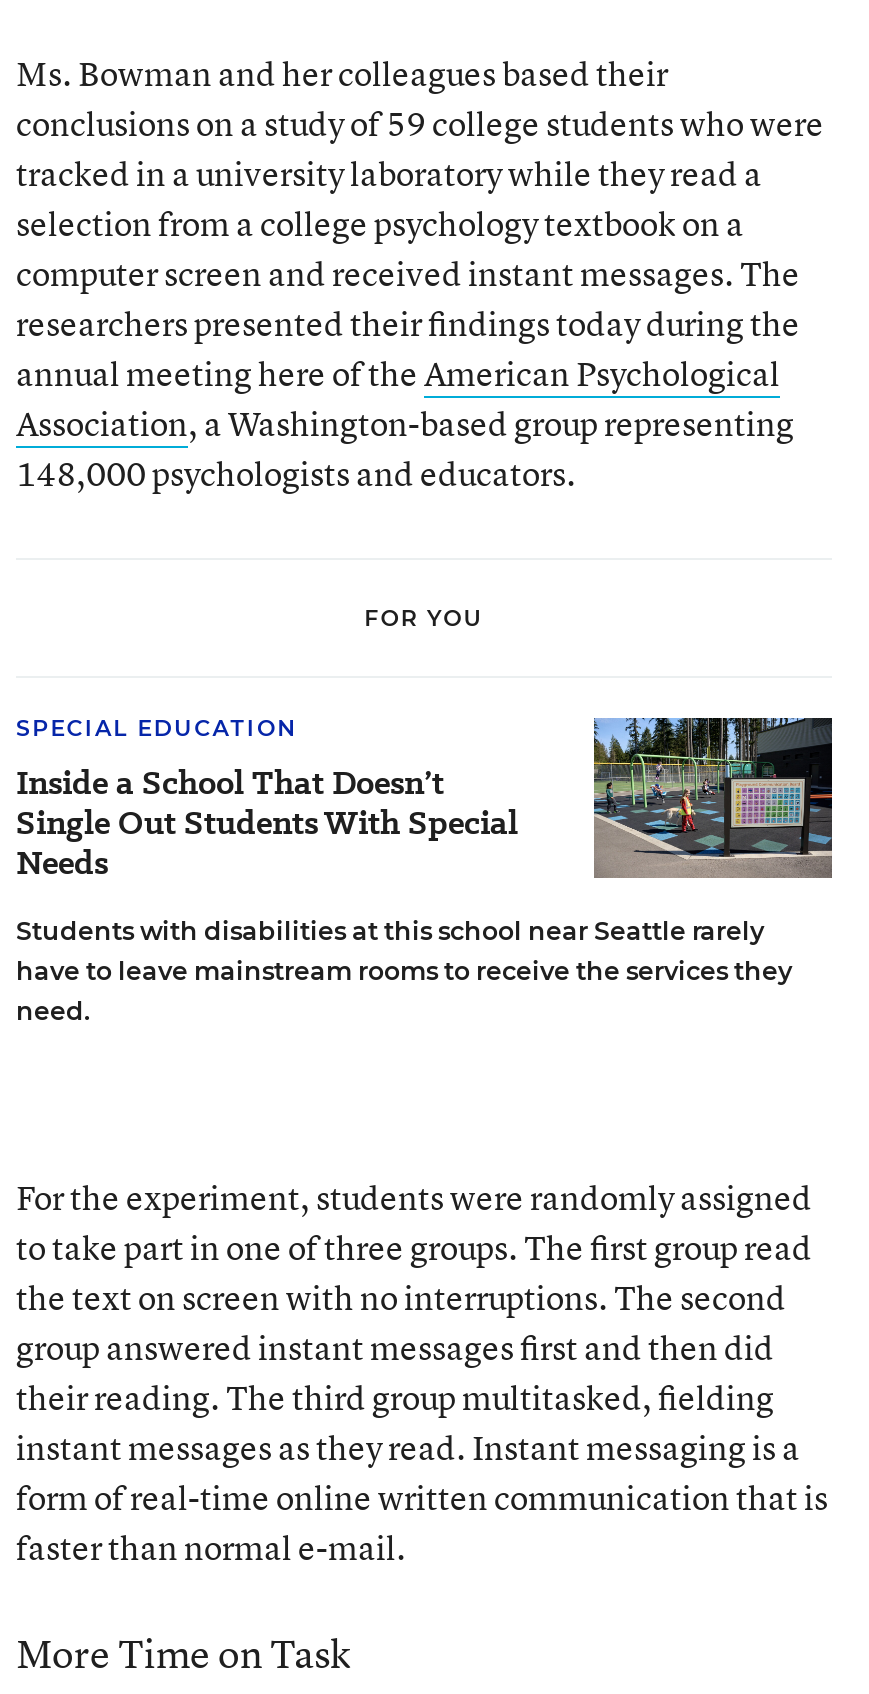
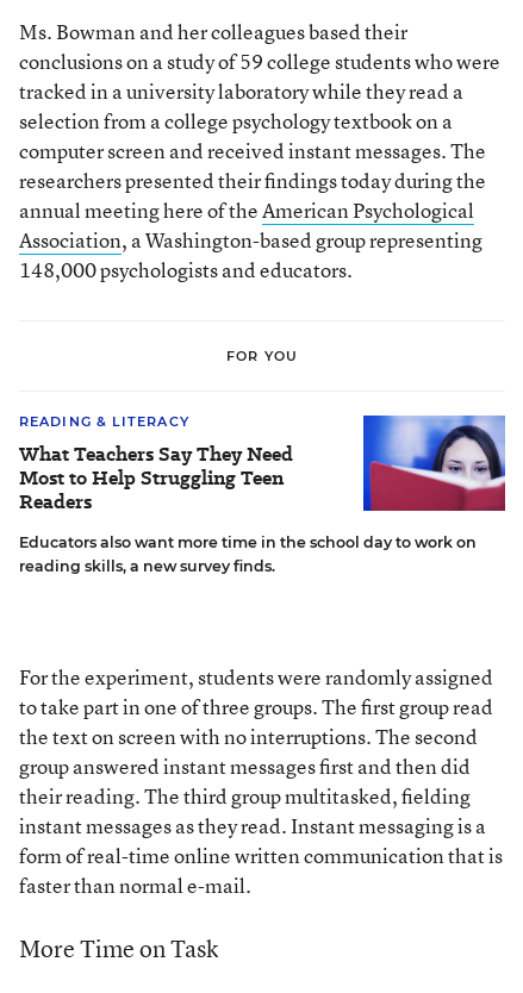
[16,714,518,886] SPECIAL EDUCATION | Inside a School That Doesn’t | Single Out Students With Special | Needs -> [19,413,293,516] READING & LITERACY | What Teachers Say They Need | Most to Help Struggling Teen | Readers
[16,716,834,1026] [image] | Students with disabilities at this school near Seattle rarely | have to leave mainstream rooms to receive the services they | need. -> [19,414,506,575] [image] | Educators also want more time in the school day to work on | reading skills, a new survey finds.

